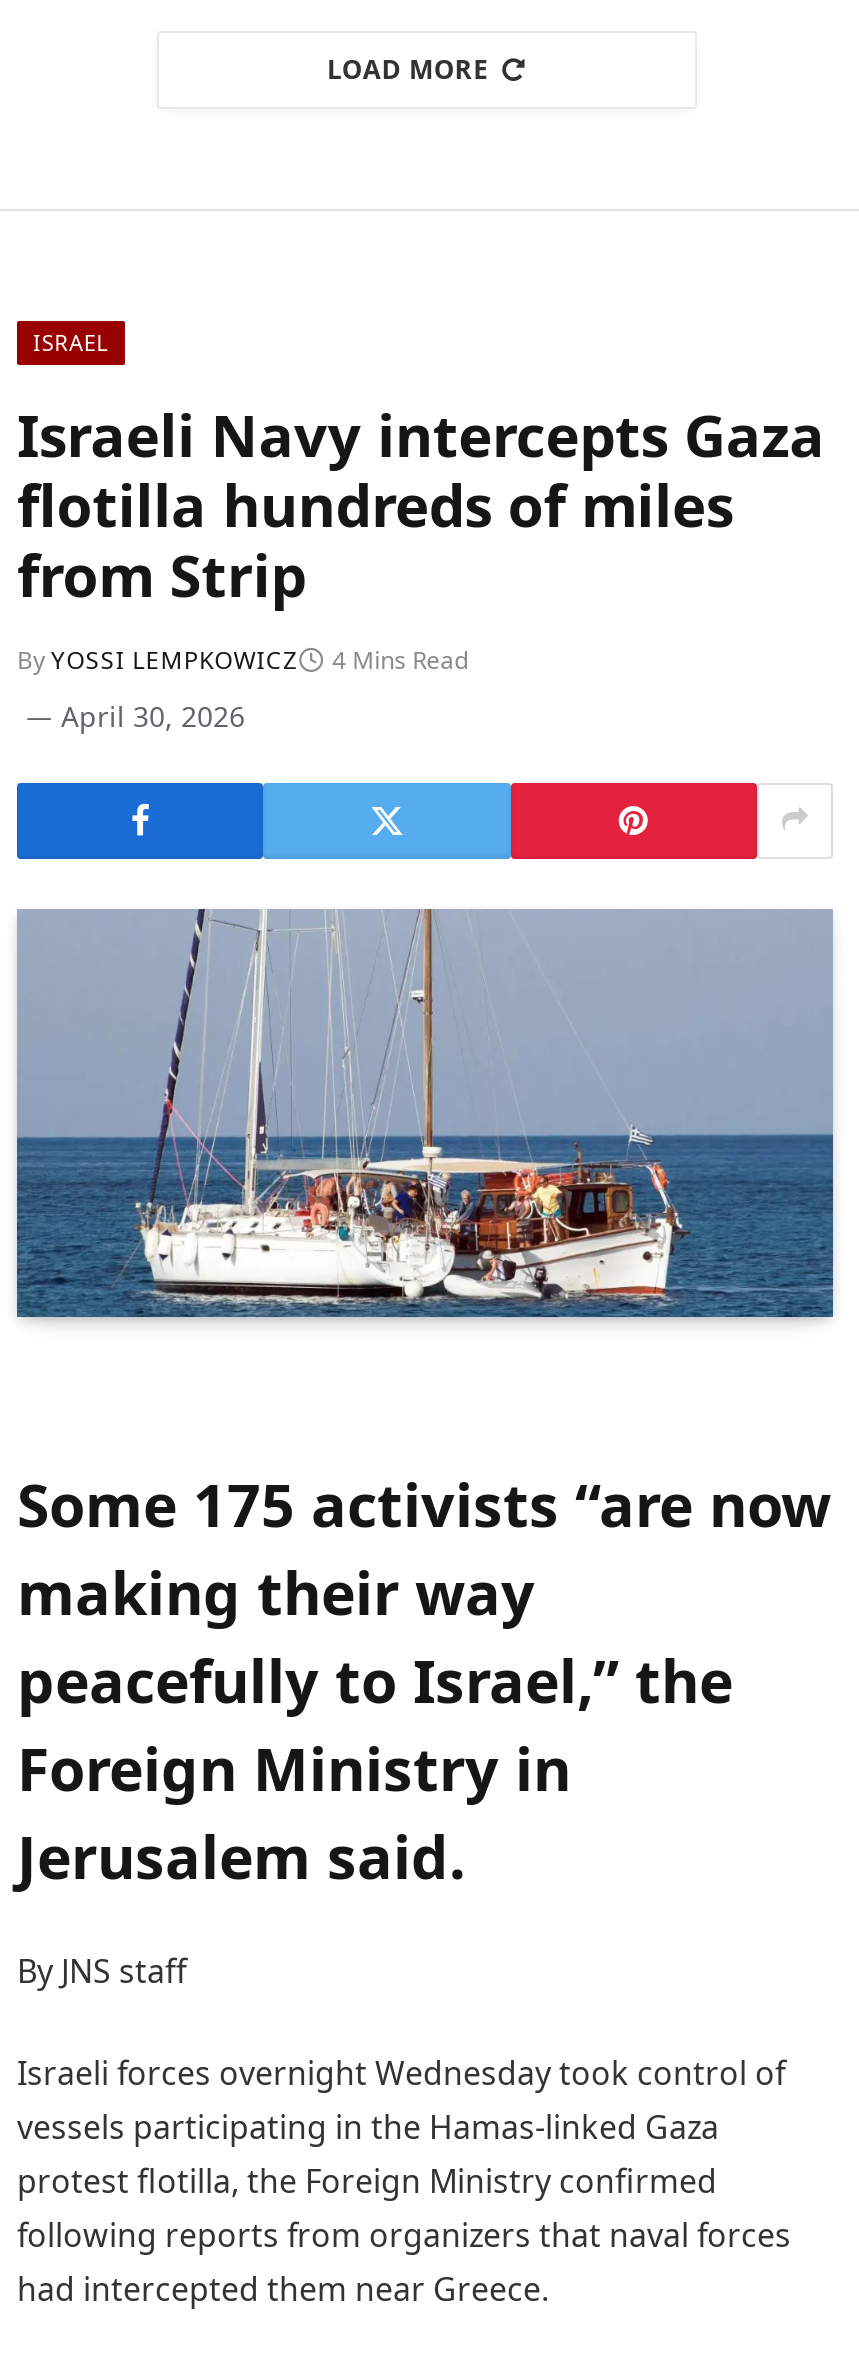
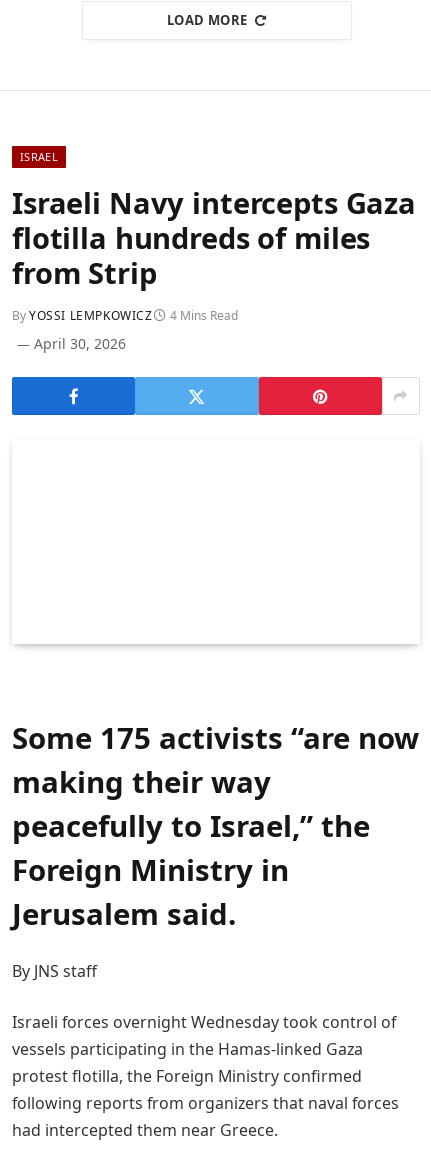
[15,906,835,1320] [image] -> none

